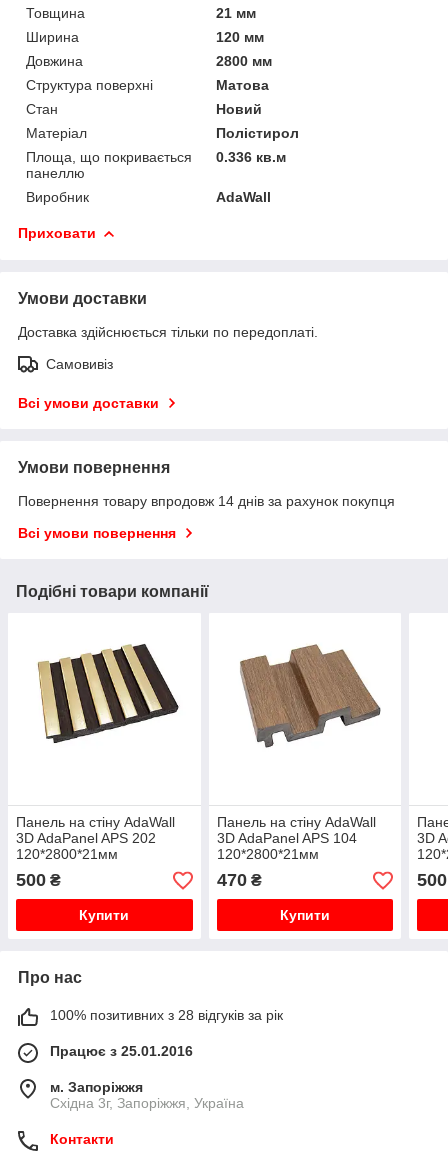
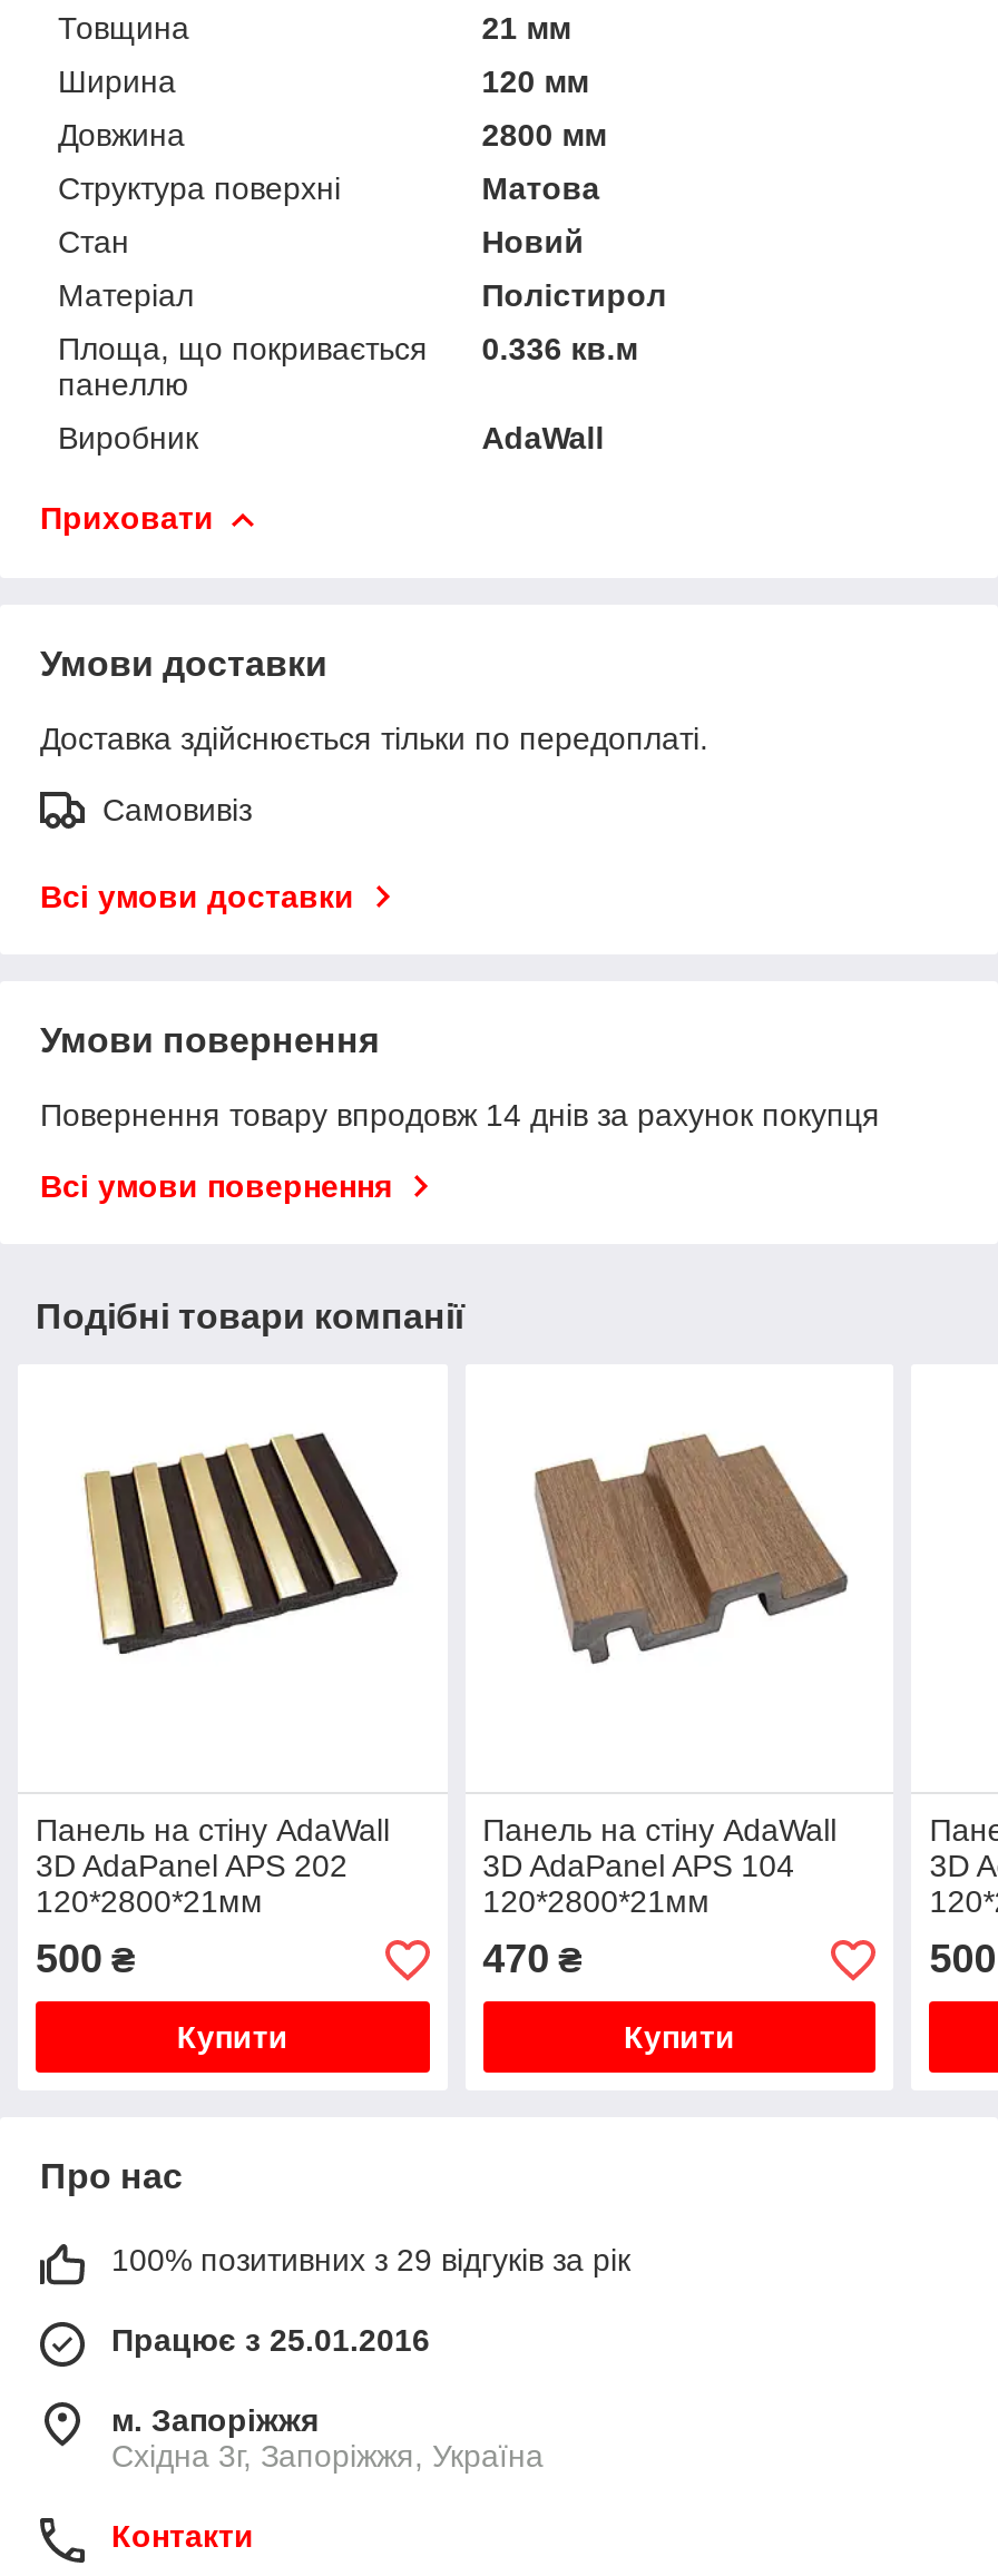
[50,1007,283,1023] 100% позитивних з 28 відгуків за рік -> [111,2243,630,2278] 100% позитивних з 29 відгуків за рік

